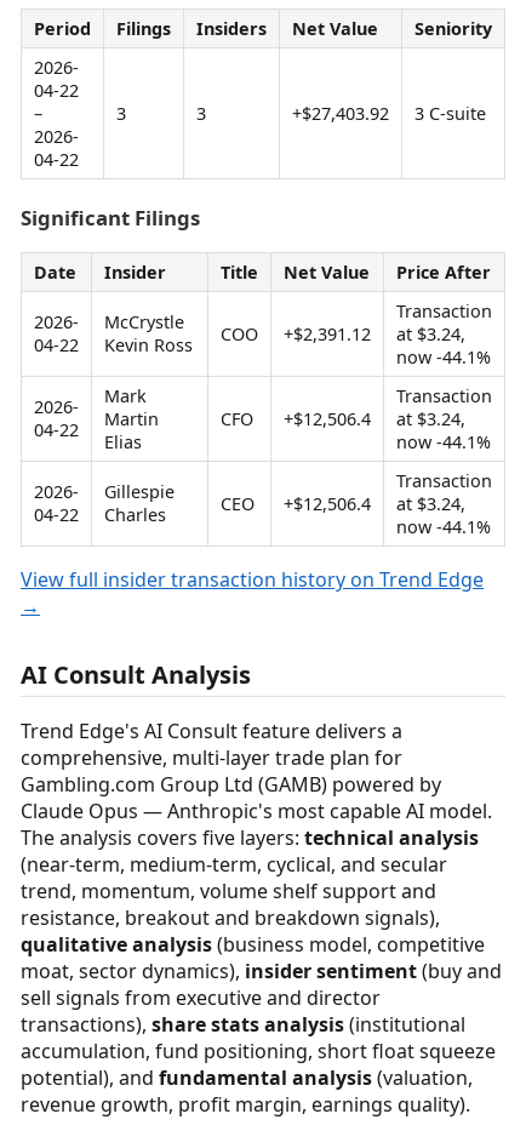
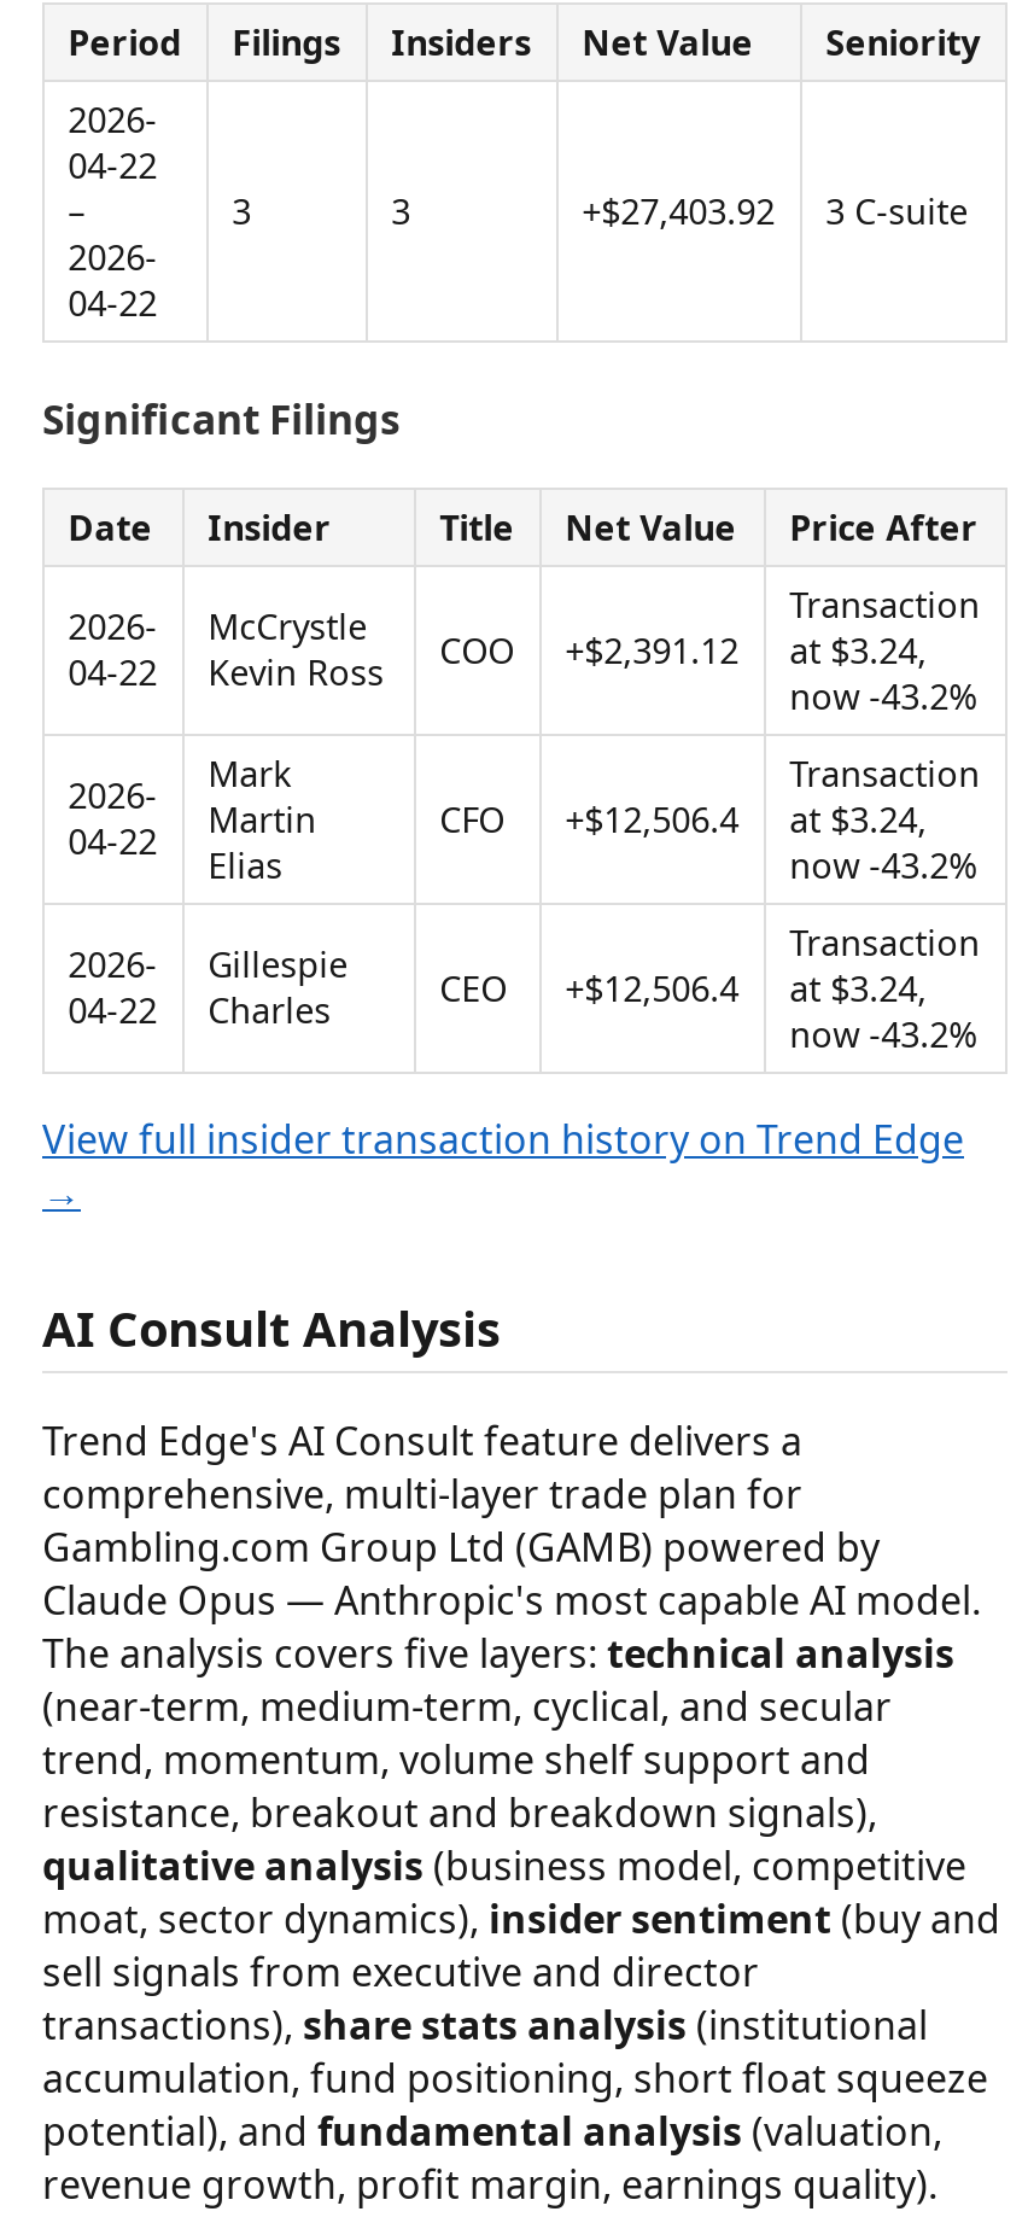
[396,346,490,369] now -44.1% -> [789,674,978,720] now -43.2%
[396,430,490,453] now -44.1% -> [789,843,978,888] now -43.2%
[396,515,490,538] now -44.1% -> [789,1012,978,1057] now -43.2%

